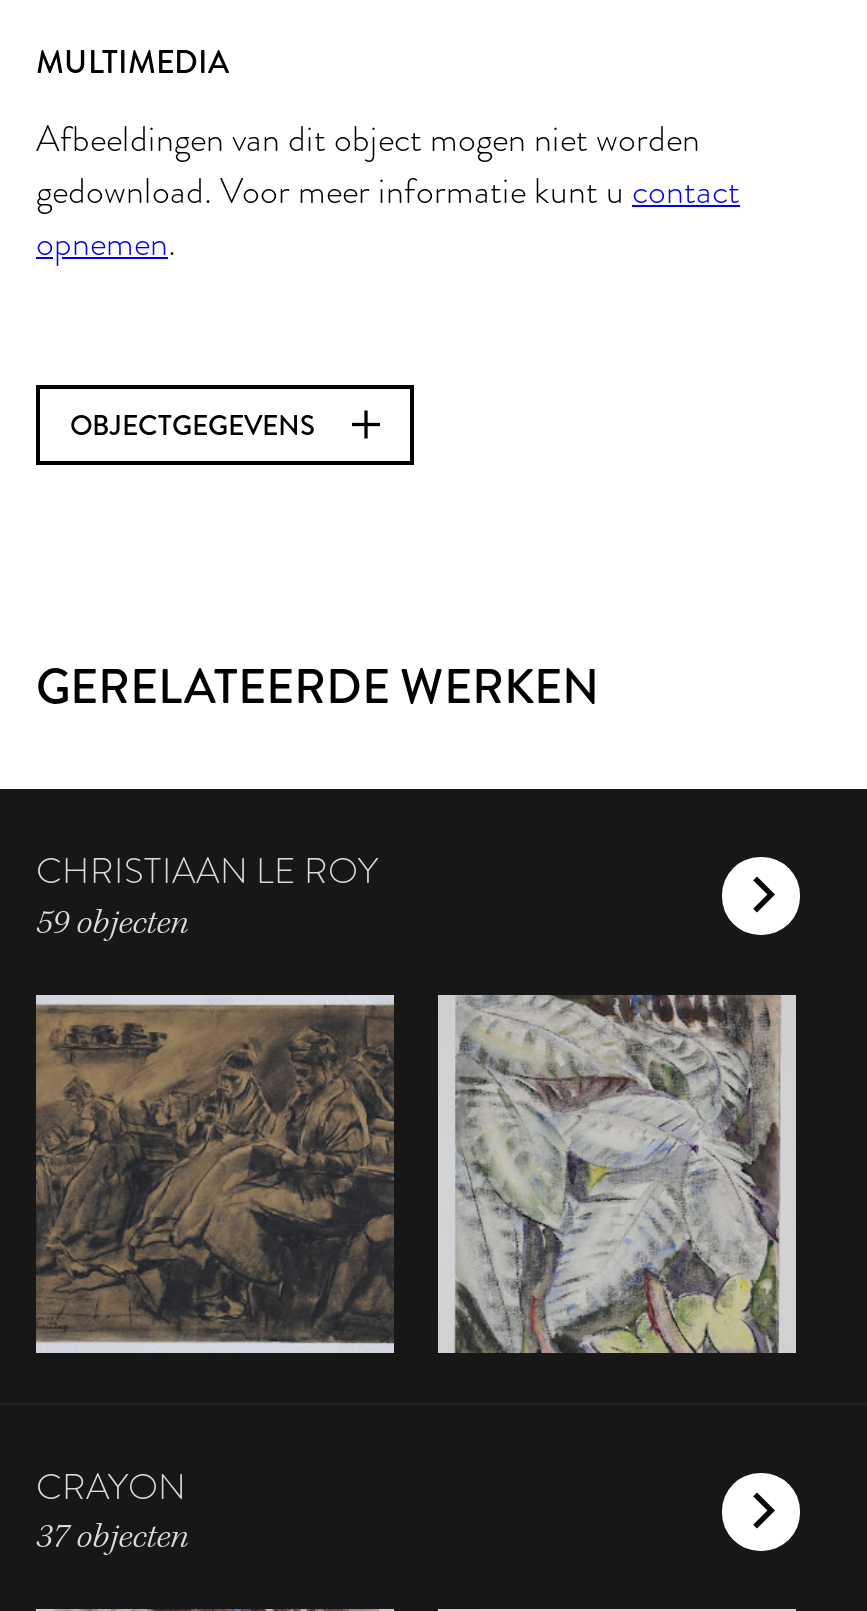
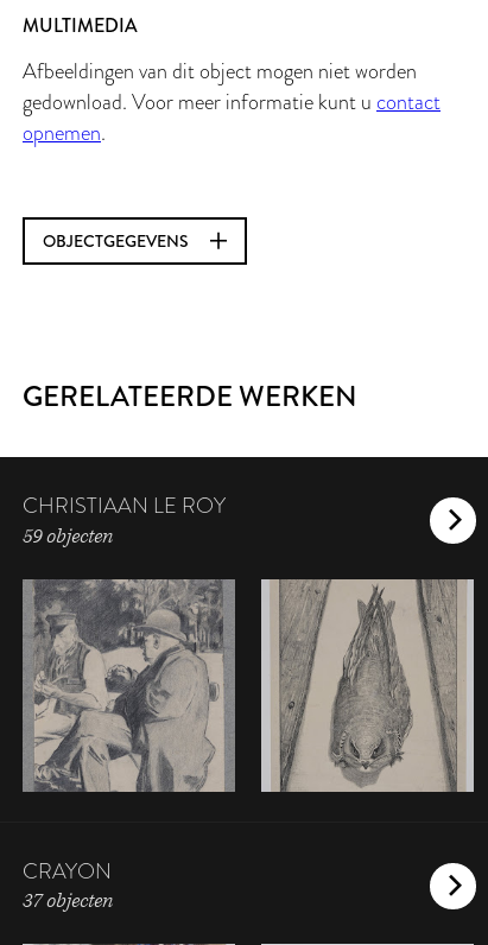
[36,995,394,1353] [image] -> [23,579,235,792] [image]
[454,995,782,1353] [image] -> [272,579,467,793] [image]

